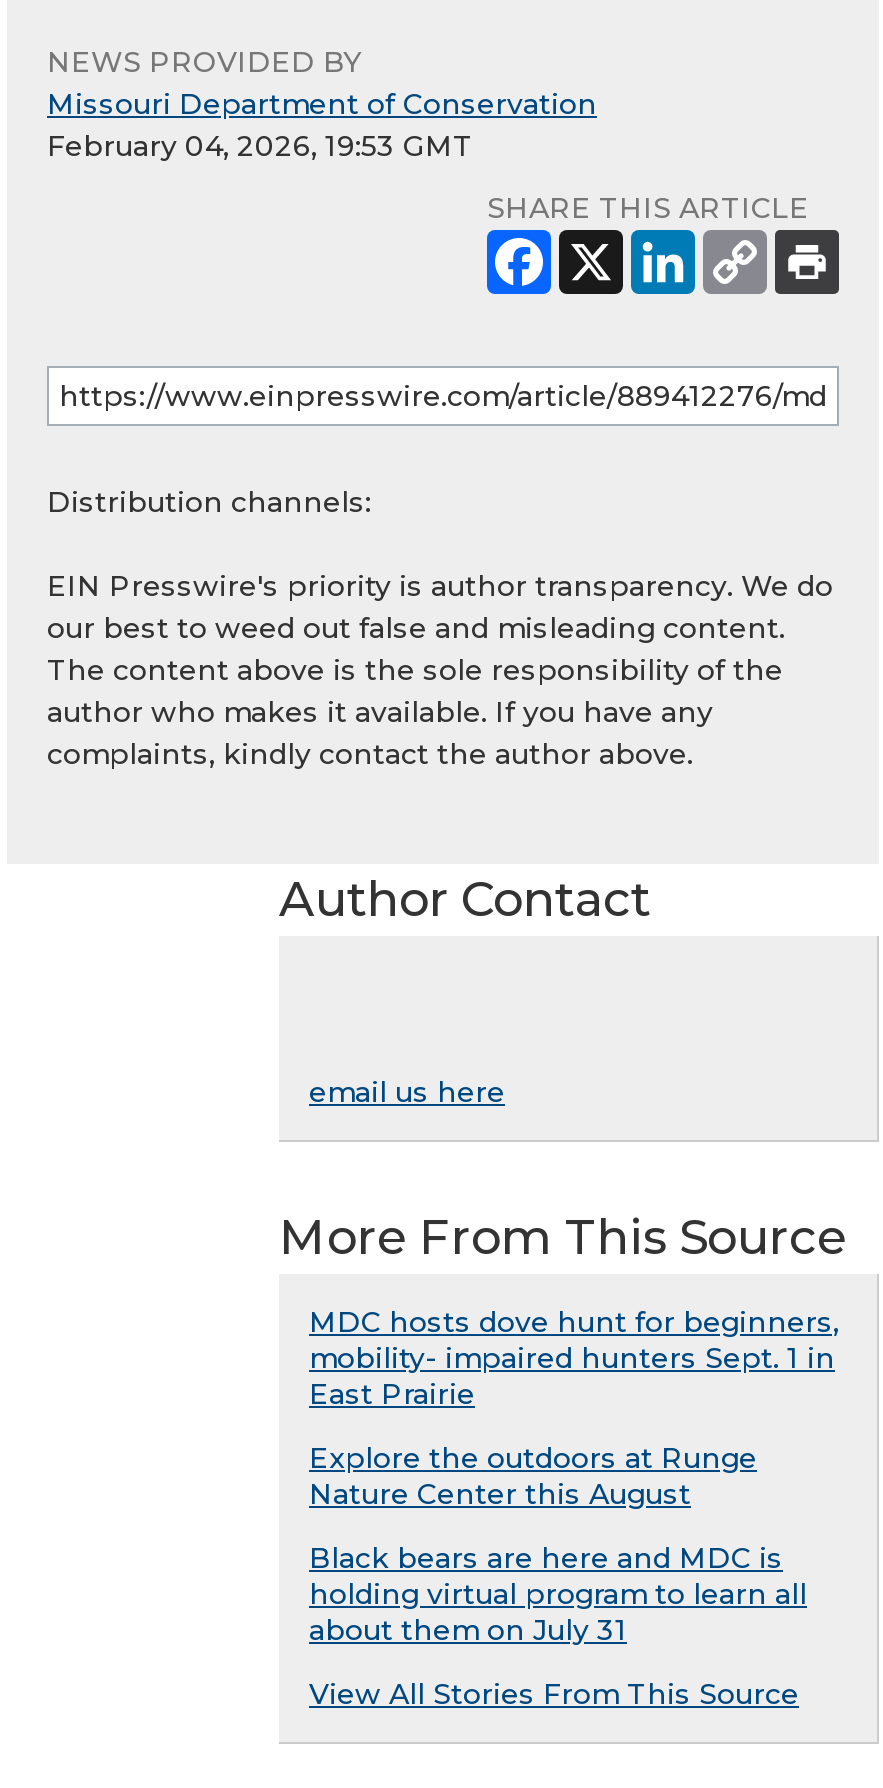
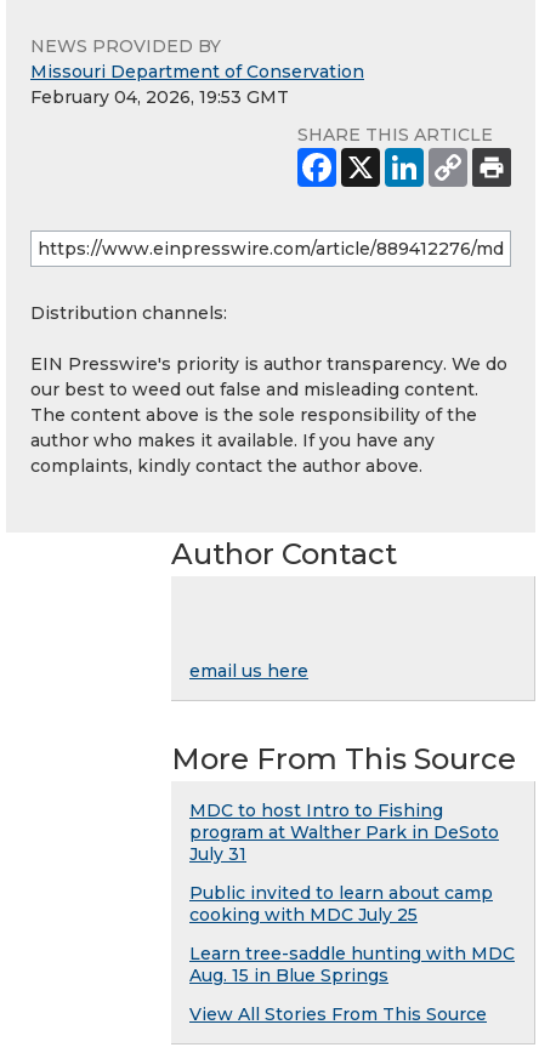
[309,1304,839,1412] MDC hosts dove hunt for beginners, | mobility- impaired hunters Sept. 1 in | East Prairie -> [189,799,499,865] MDC to host Intro to Fishing | program at Walther Park in DeSoto | July 31
[309,1440,757,1512] Explore the outdoors at Runge | Nature Center this August -> [189,882,493,926] Public invited to learn about camp | cooking with MDC July 25
[309,1540,807,1648] Black bears are here and MDC is | holding virtual program to learn all | about them on July 31 -> [189,943,515,986] Learn tree-saddle hunting with MDC | Aug. 15 in Blue Springs

